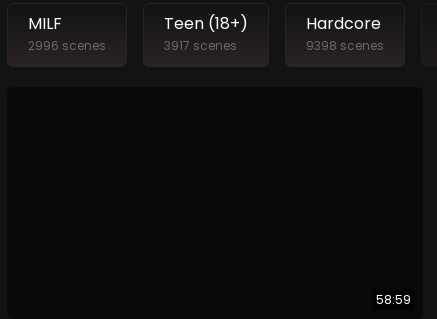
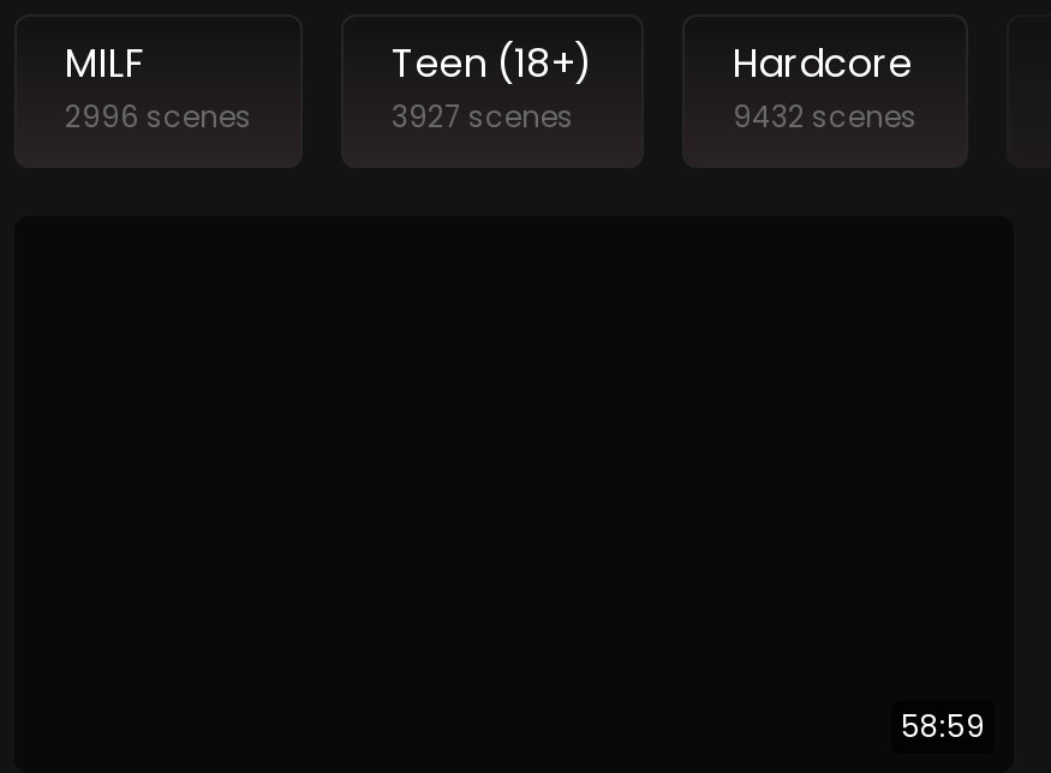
[164,37,237,54] 3917 scenes -> [392,97,574,138] 3927 scenes
[306,37,384,54] 9398 scenes -> [733,97,918,138] 9432 scenes

